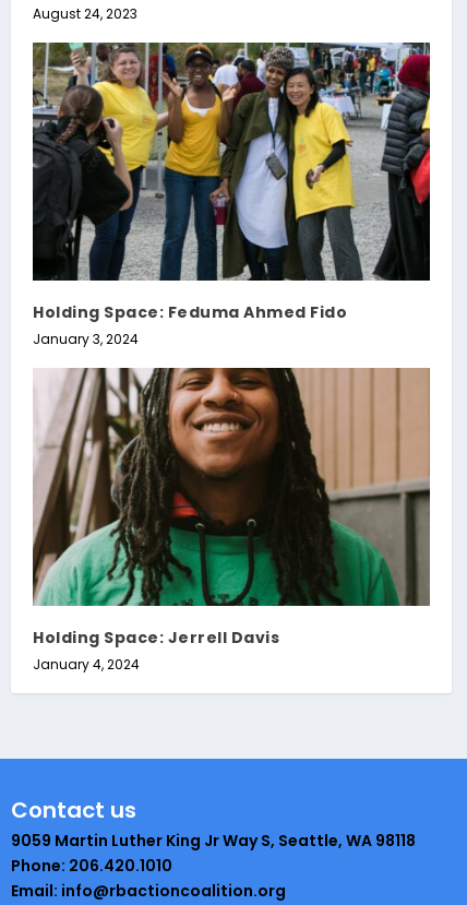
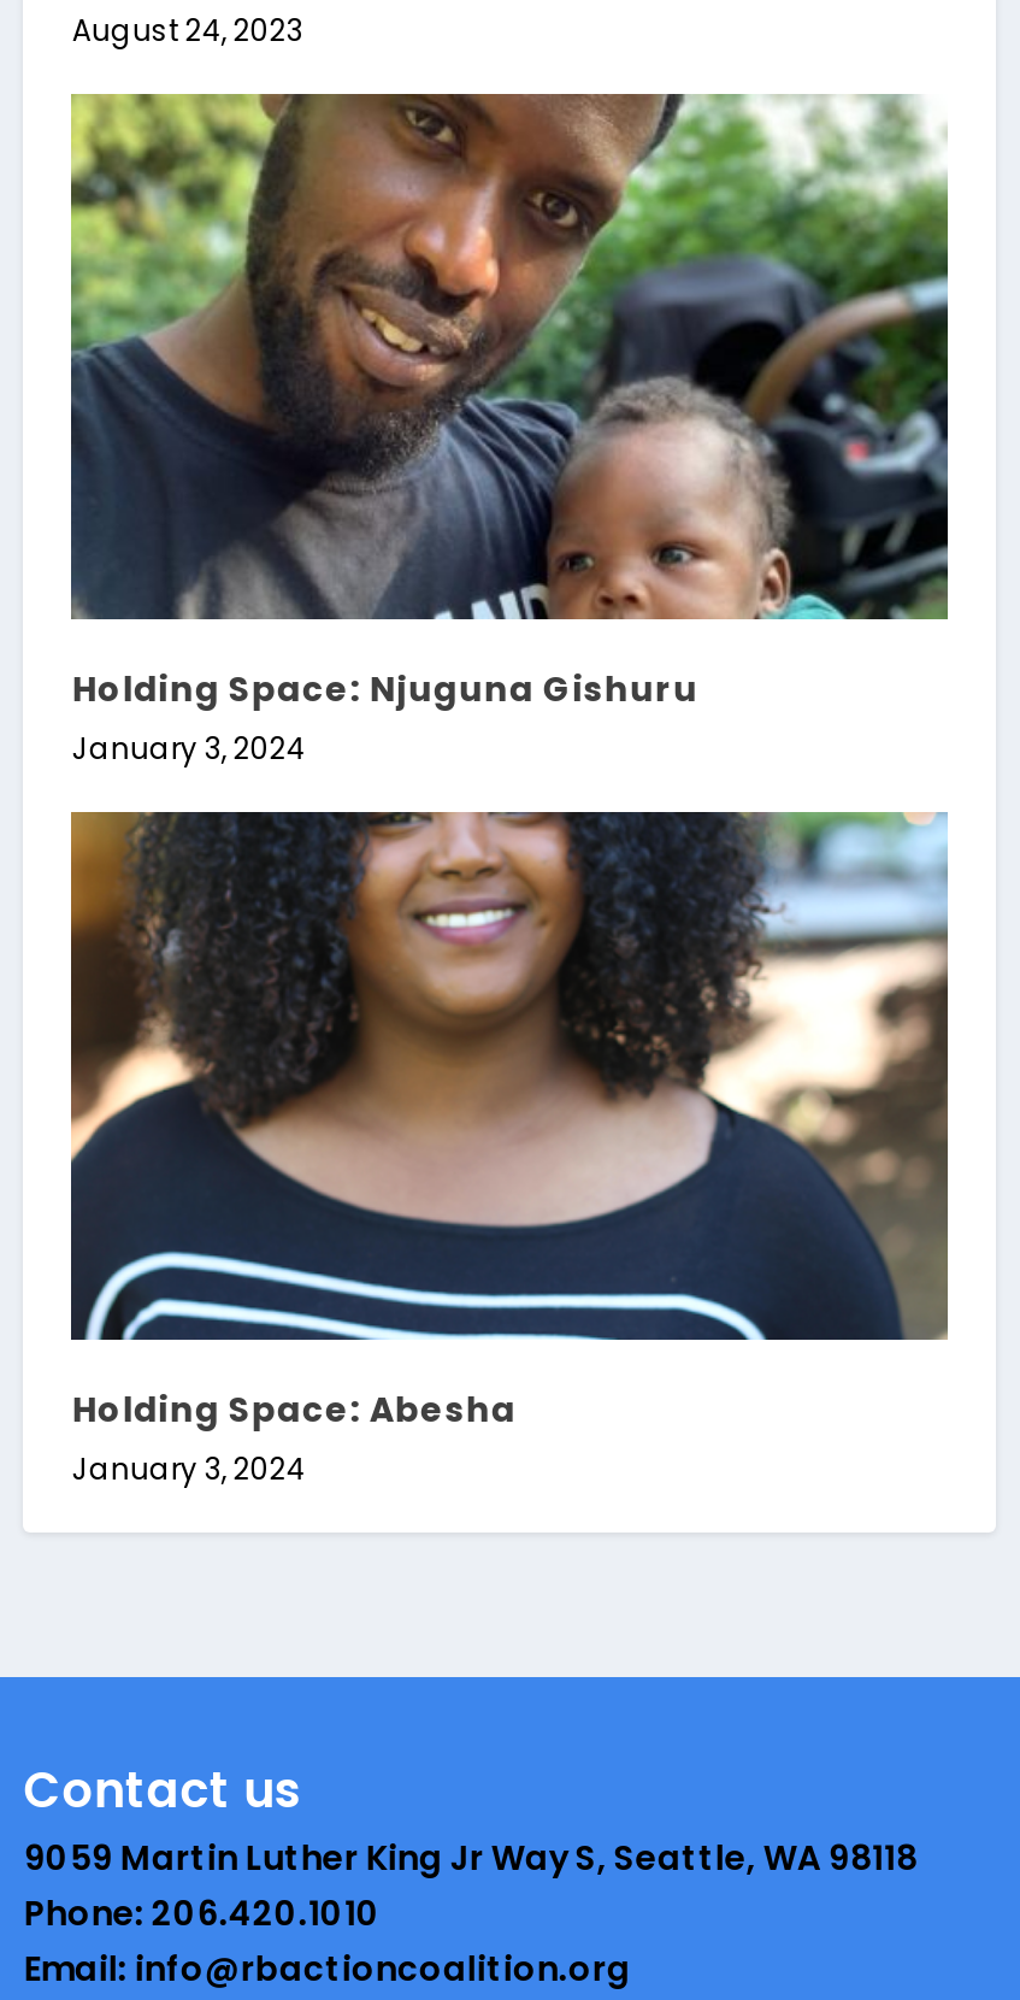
[32,41,431,323] [image] | Holding Space: Feduma Ahmed Fido -> [69,92,950,714] [image] | Holding Space: Njuguna Gishuru
[32,367,431,674] [image] | Holding Space: Jerrell Davis | January 4, 2024 -> [69,810,950,1490] [image] | Holding Space: Abesha | January 3, 2024

